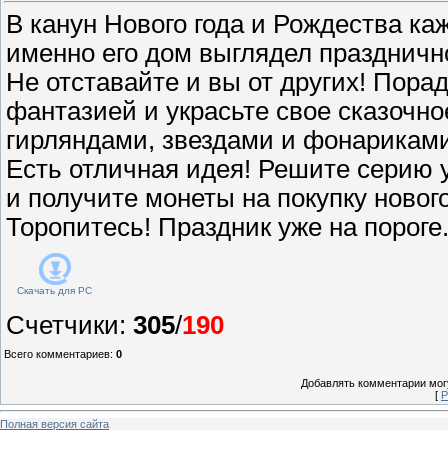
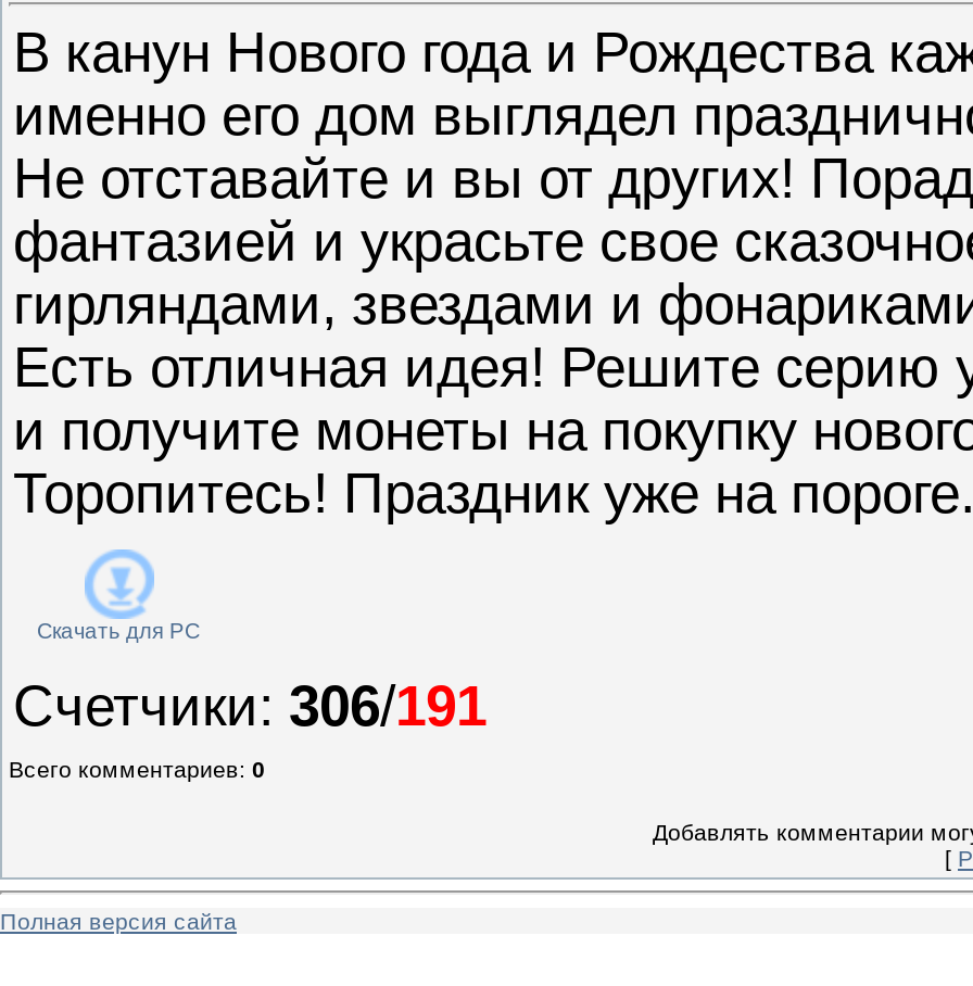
[6,311,224,339] Счетчики: 305/190 -> [13,675,486,736] Счетчики: 306/191

